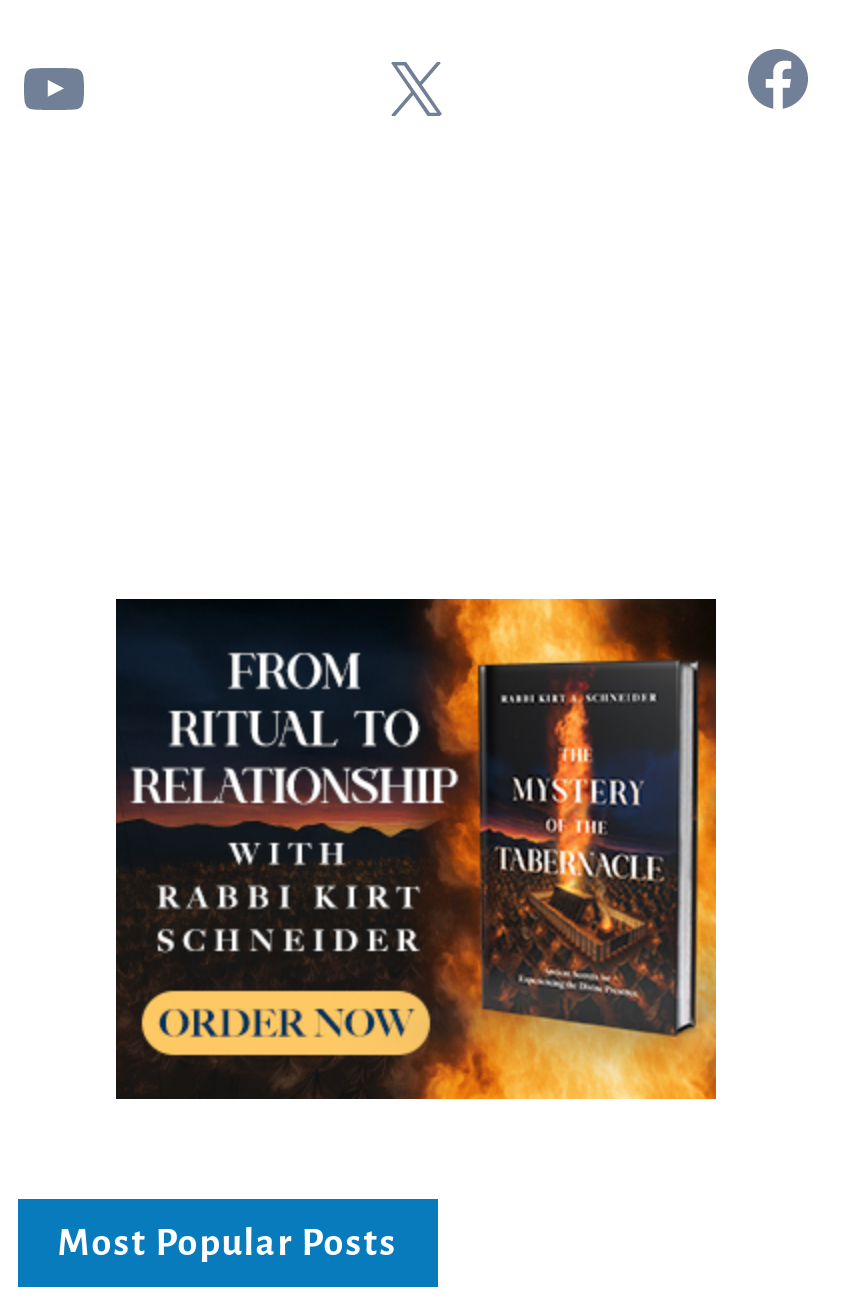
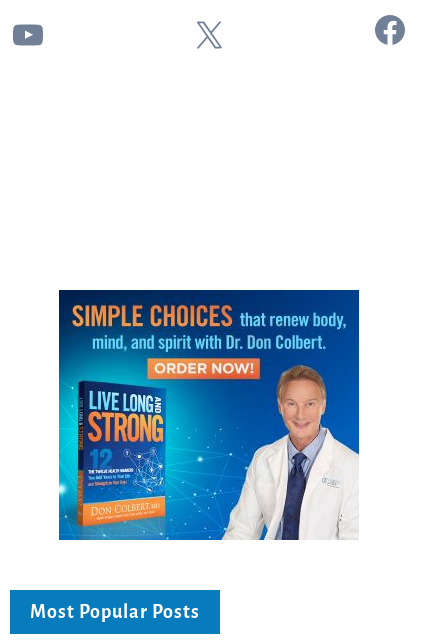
[114,597,718,1101] [image] -> [58,289,360,541] [image]

